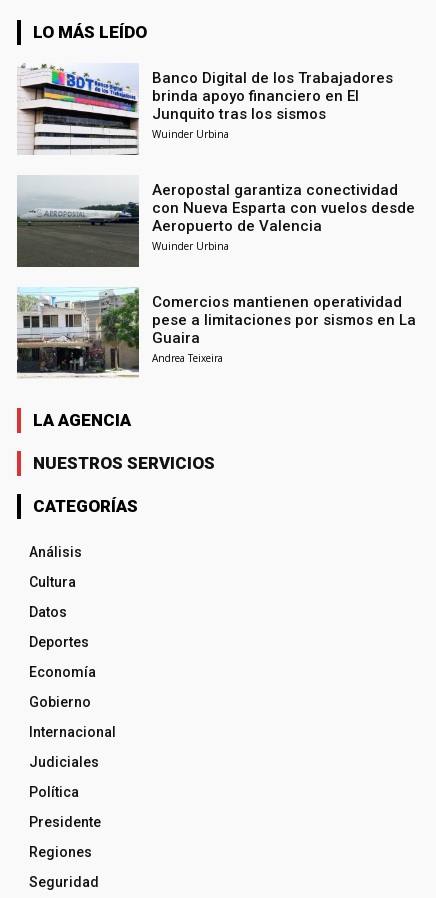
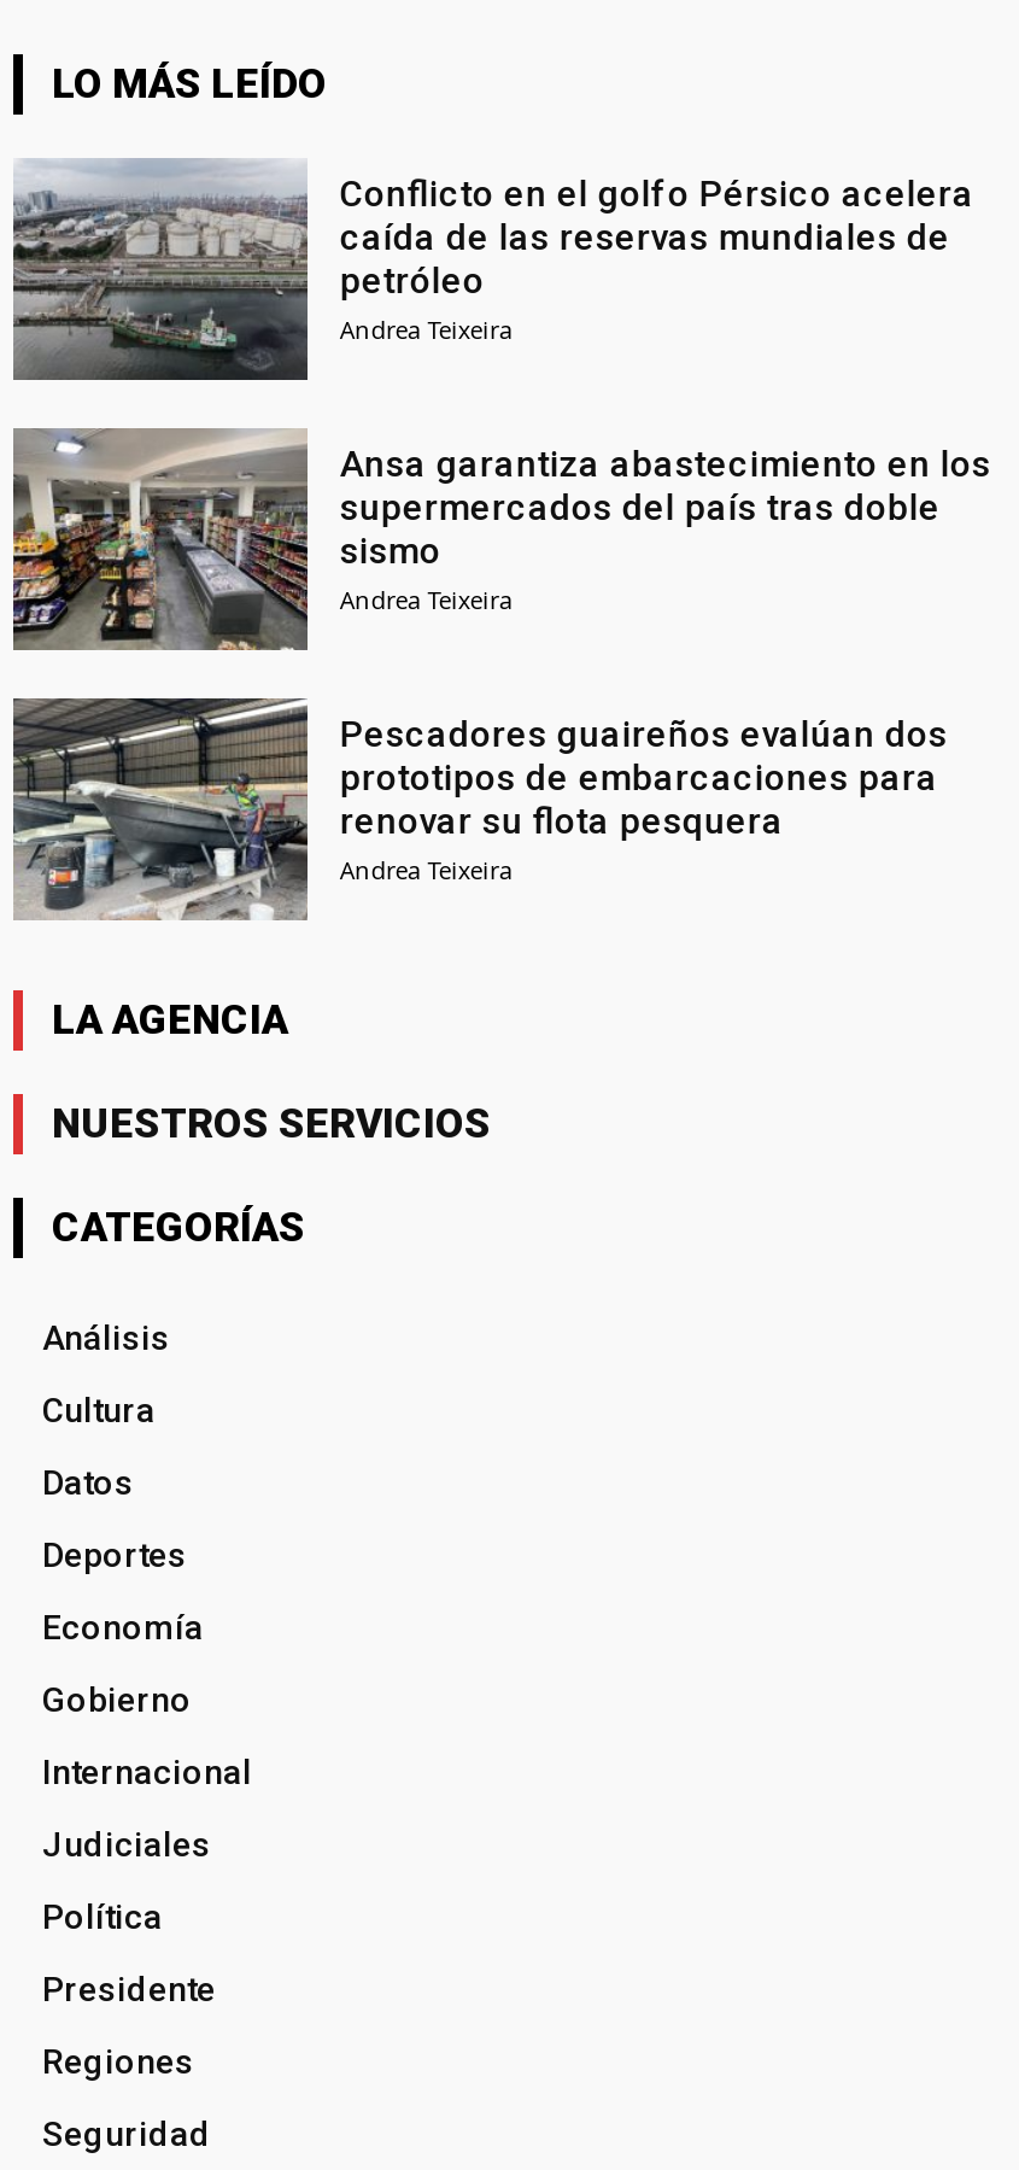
[17,64,393,155] [image] | Banco Digital de los Trabajadores | brinda apoyo financiero en El | Junquito tras los sismos | Wuinder Urbina -> [11,158,974,382] [image] | Conflicto en el golfo Pérsico acelera | caída de las reservas mundiales de | petróleo | Andrea Teixeira
[16,176,415,268] [image] | Aeropostal garantiza conectividad | con Nueva Esparta con vuelos desde | Aeropuerto de Valencia | Wuinder Urbina -> [11,428,991,653] [image] | Ansa garantiza abastecimiento en los | supermercados del país tras doble | sismo | Andrea Teixeira
[17,287,416,378] [image] | Comercios mantienen operatividad | pese a limitaciones por sismos en La | Guaira -> [11,696,948,920] [image] | Pescadores guaireños evalúan dos | prototipos de embarcaciones para | renovar su flota pesquera

